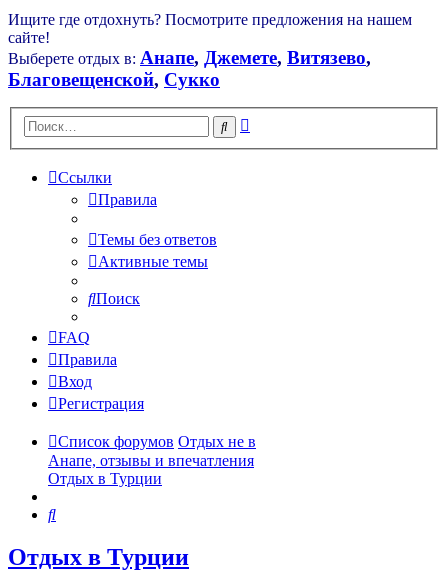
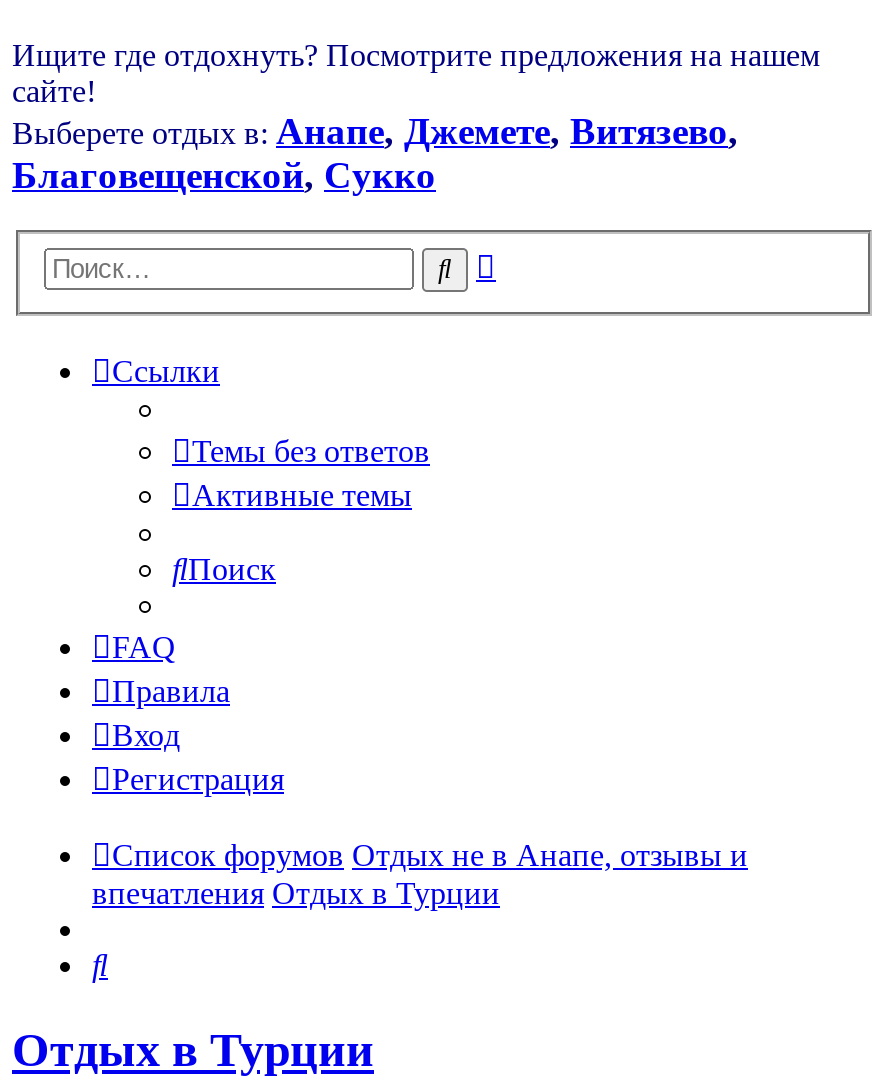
[98,191,157,208] Правила -> none

